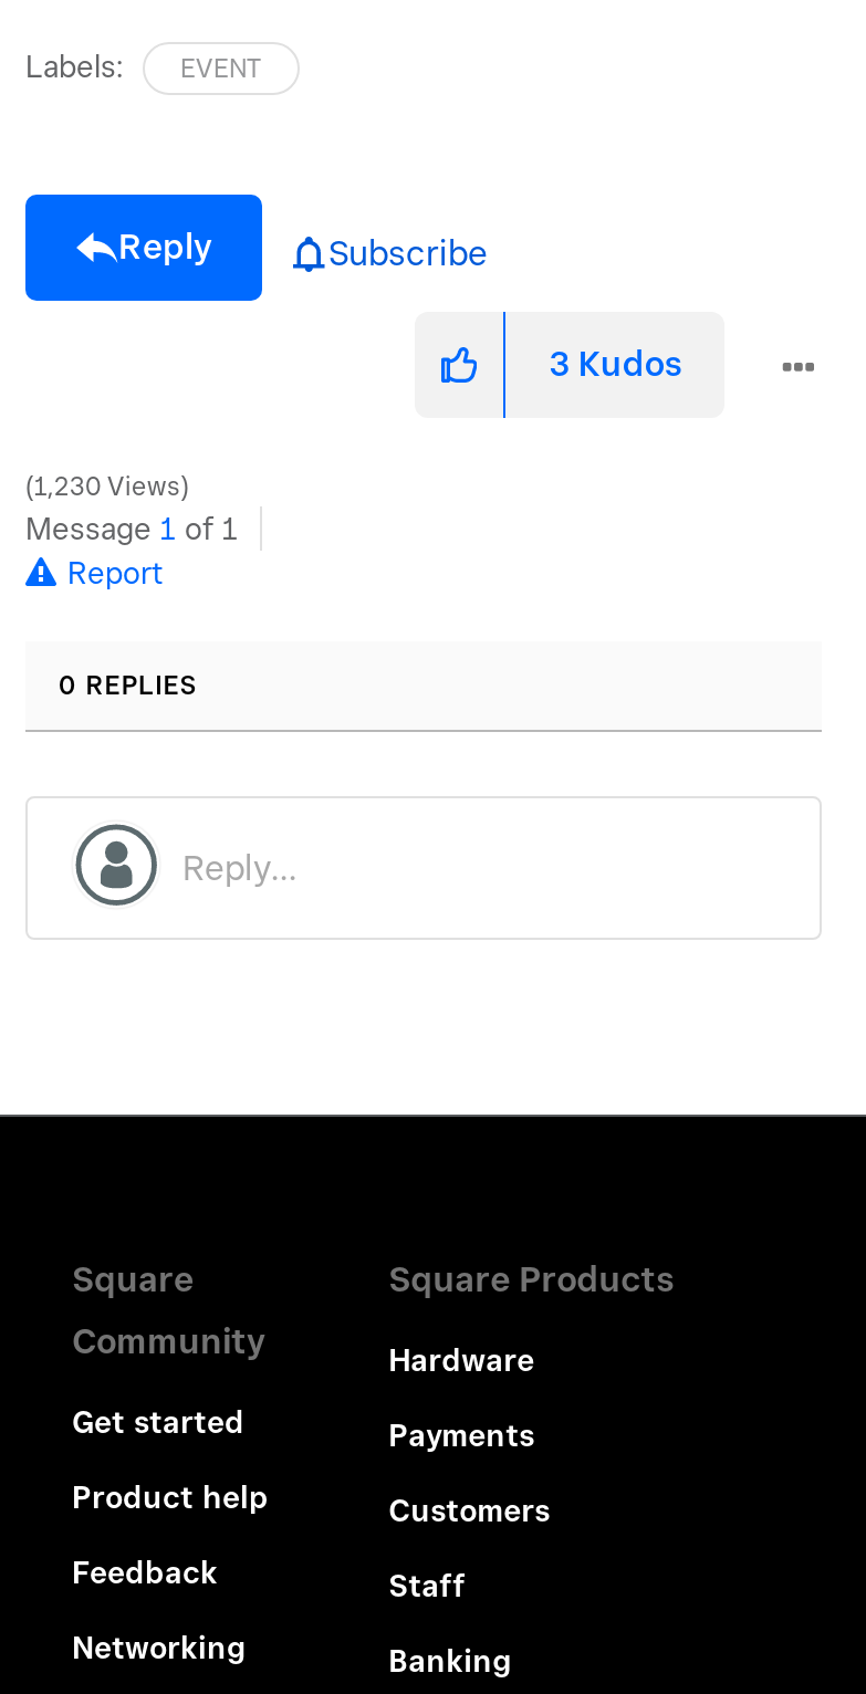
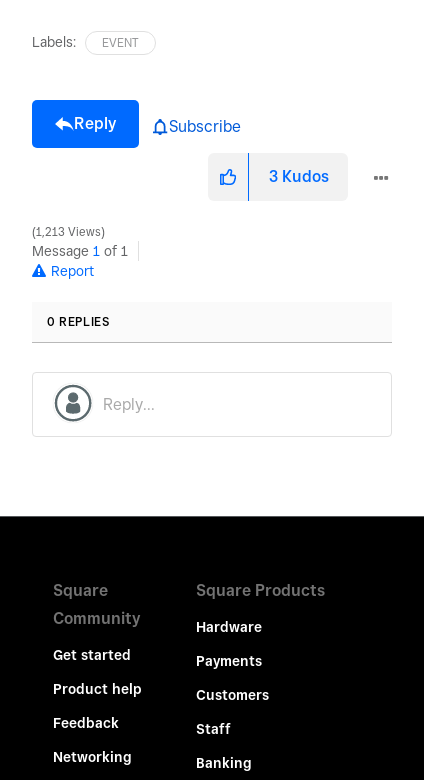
[28,471,187,502] 1,230 Views -> [33,225,104,239] 1,213 Views

